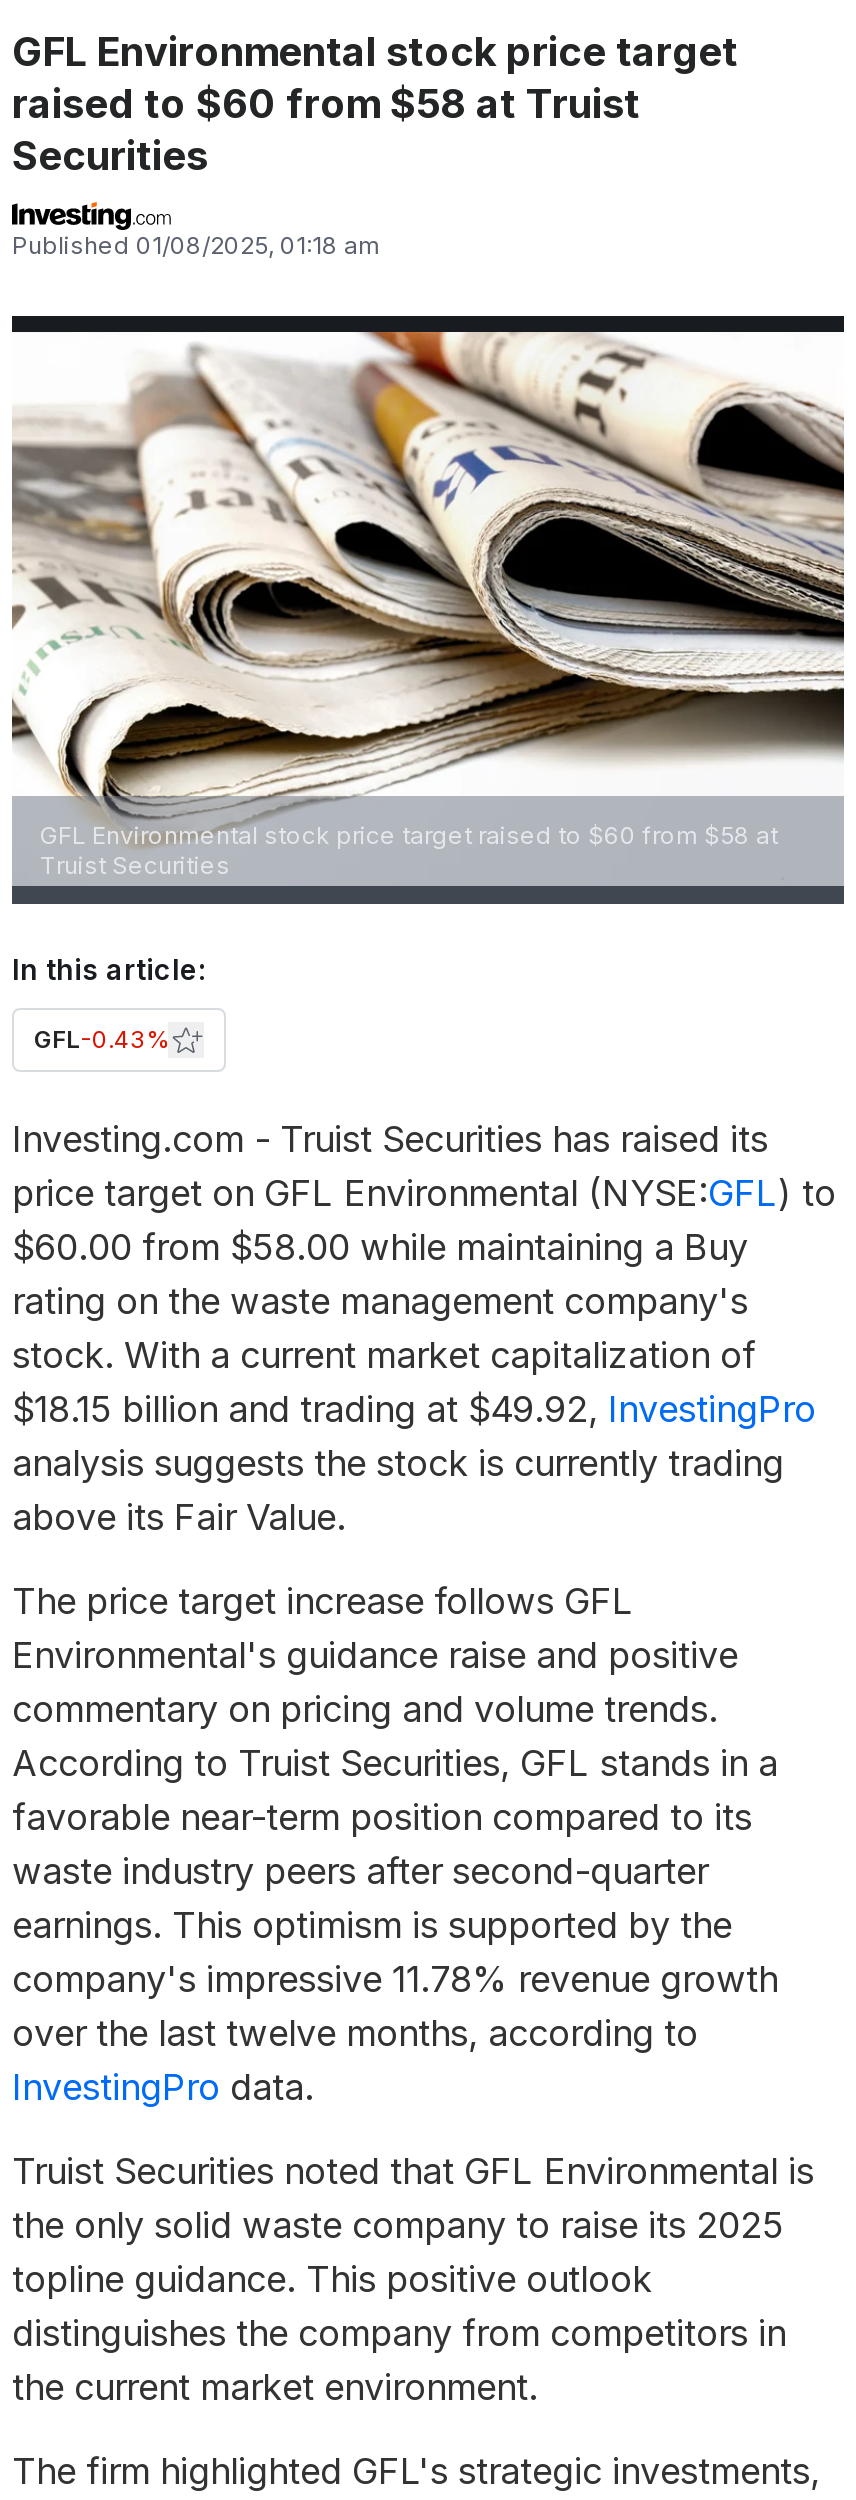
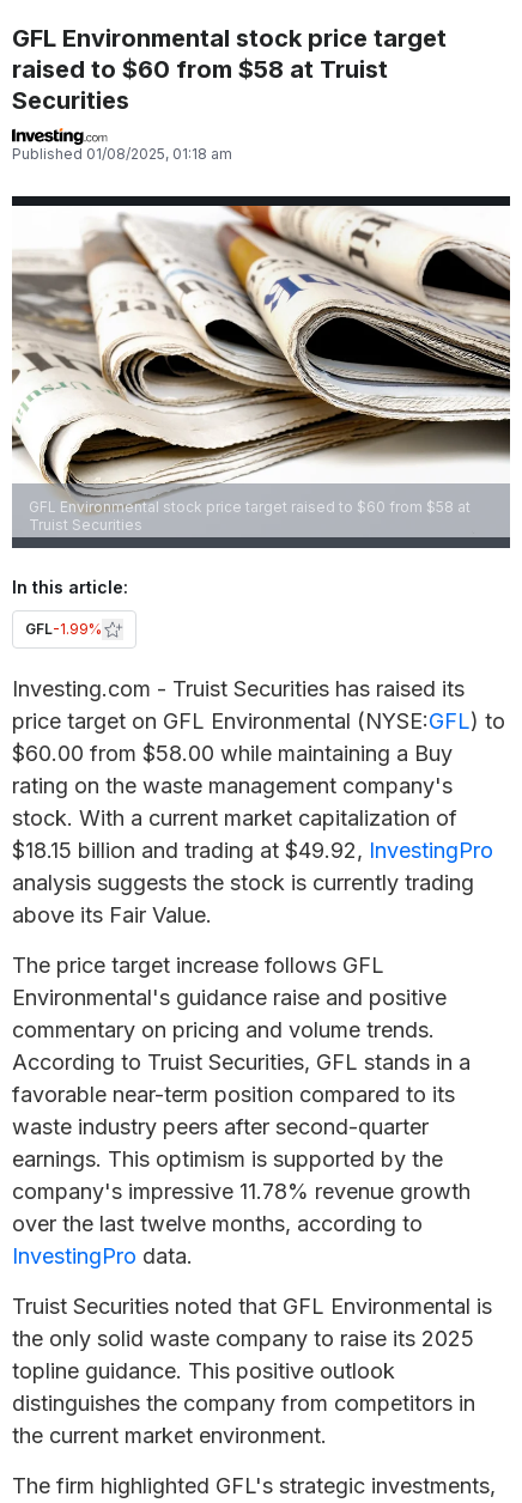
[34,1024,168,1054] GFL-0.43% -> [25,620,102,638] GFL-1.99%

